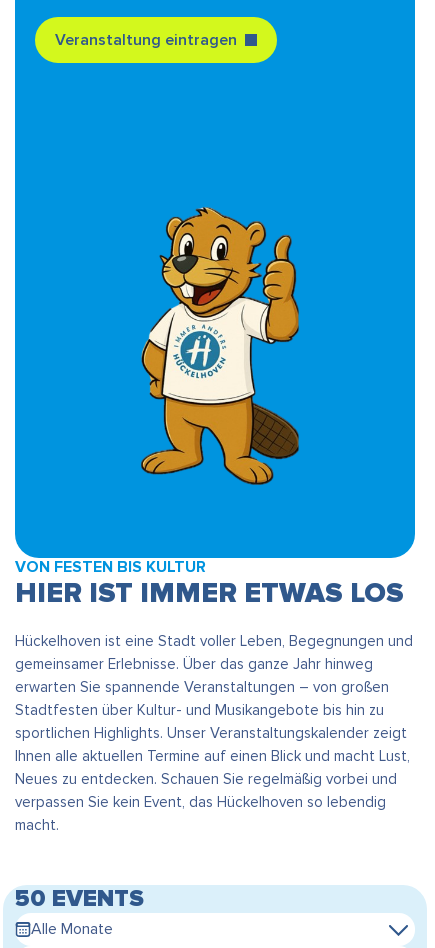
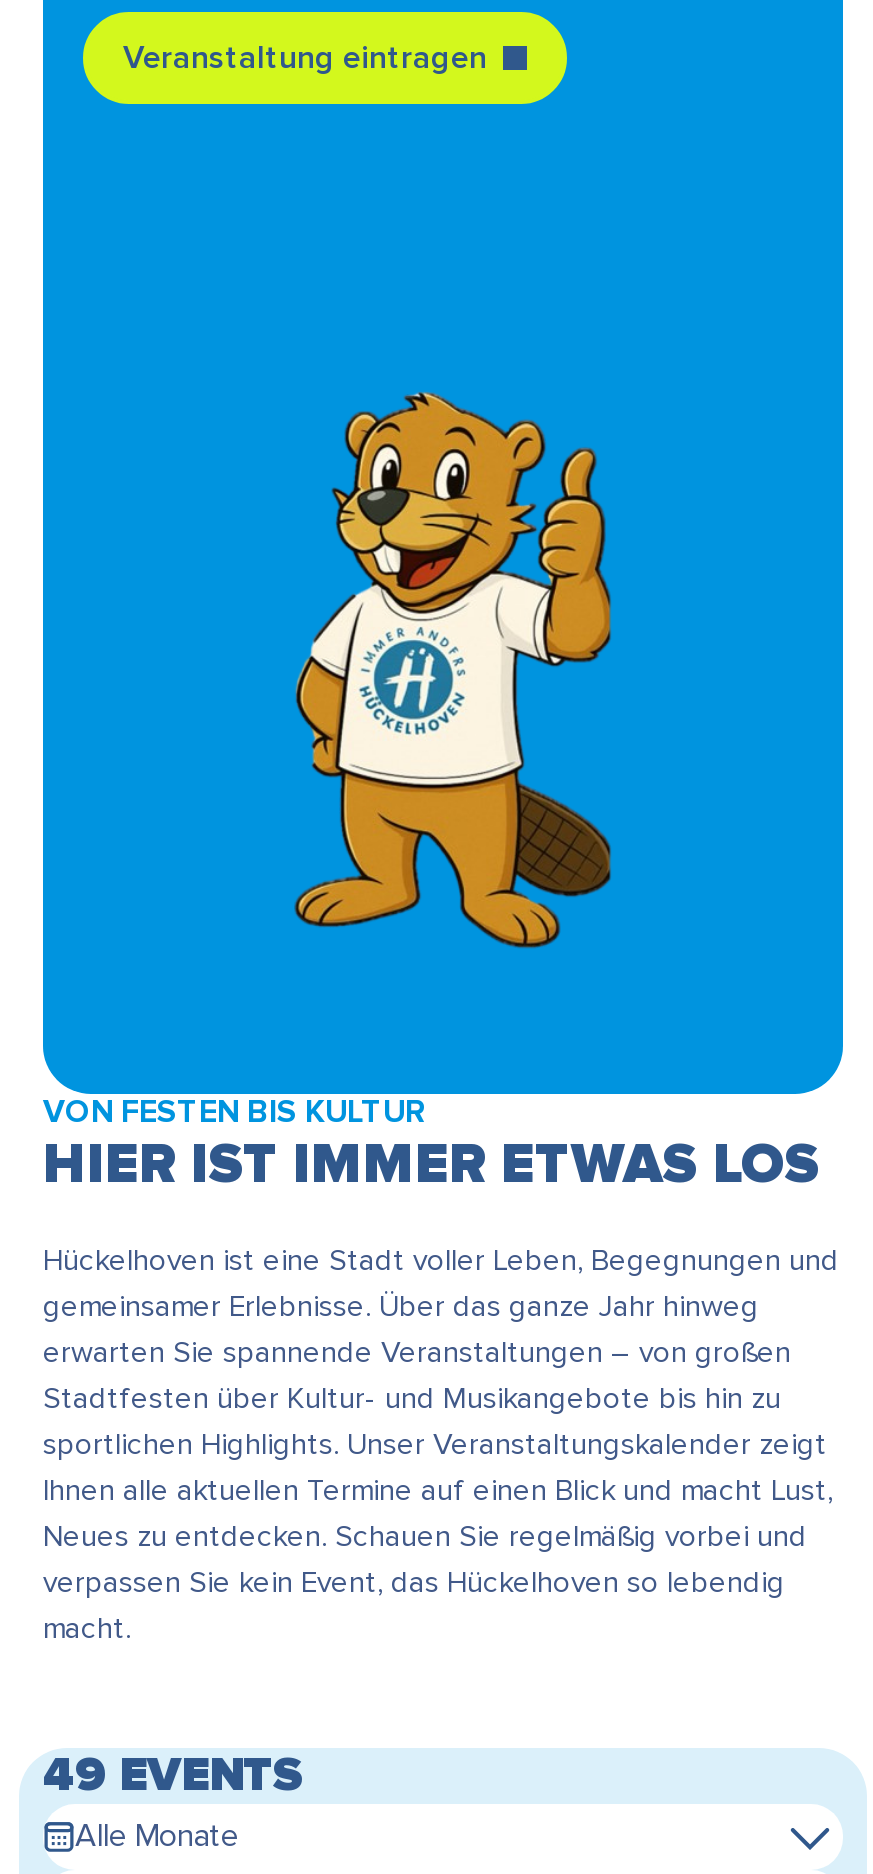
[15,883,144,912] 50 EVENTS -> [43,1745,303,1803] 49 EVENTS

